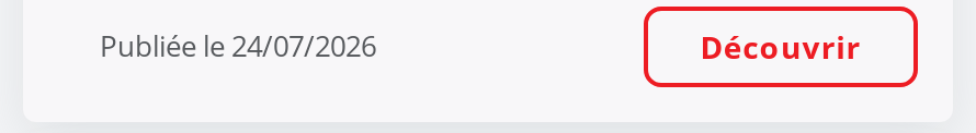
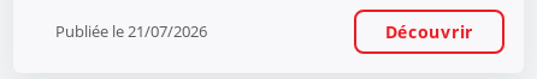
[100,26,376,65] Publiée le 24/07/2026 -> [55,20,207,42] Publiée le 21/07/2026

